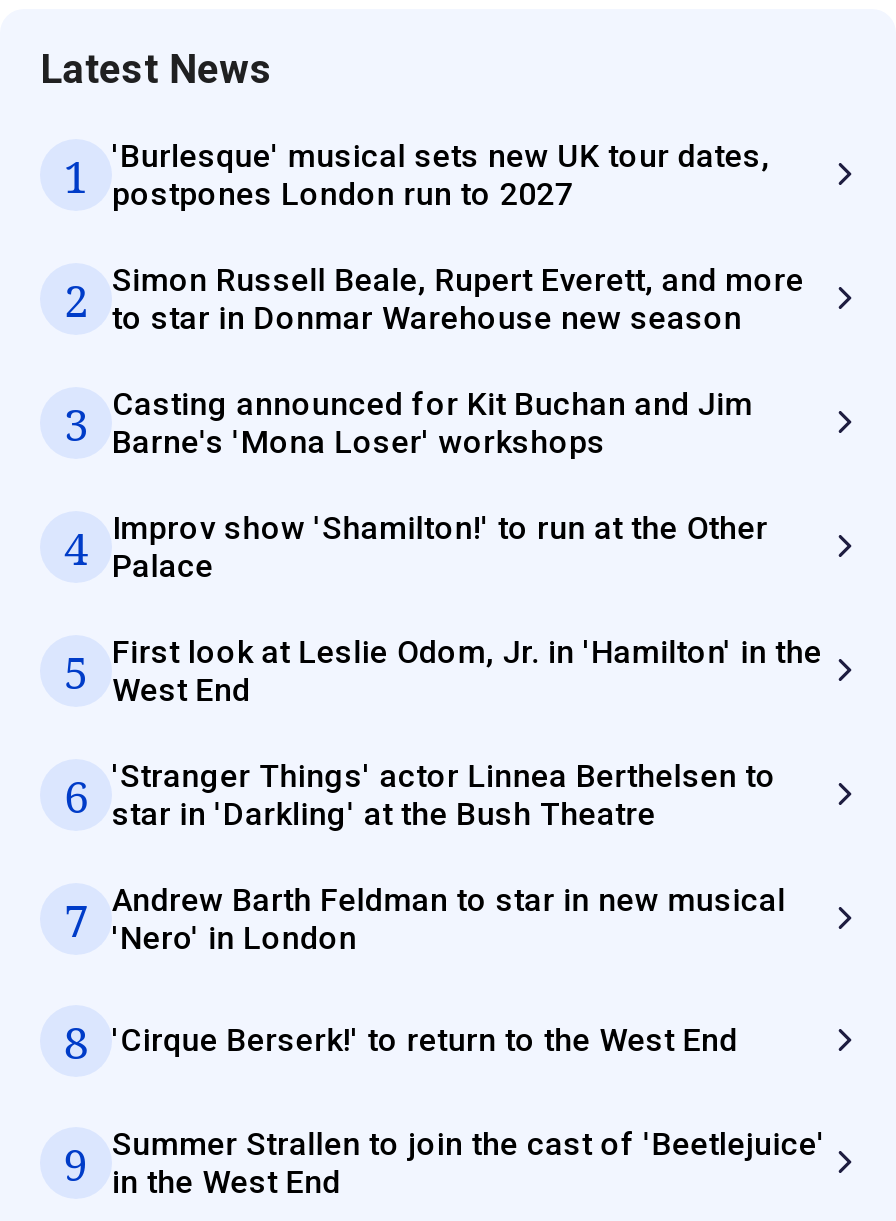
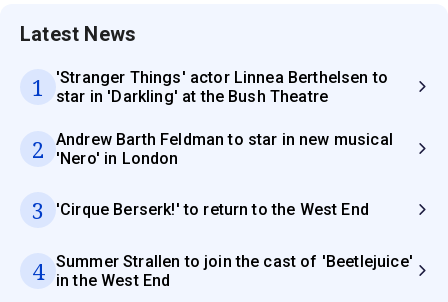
[64,136,822,824] 'Burlesque' musical sets new UK tour dates, | postpones London run to 2027 | 2 | Simon Russell Beale, Rupert Everett, and more | to star in Donmar Warehouse new season | 3 | Casting announced for Kit Buchan and Jim | Barne's 'Mona Loser' workshops | 4 | Improv show 'Shamilton!' to run at the Other | Palace | 5 | First look at Leslie Odom, Jr. in 'Hamilton' in the | West End | 6 -> none
[64,880,786,956] 7 Andrew Barth Feldman to star in new musical 'Nero' in London -> [32,130,393,168] 2 Andrew Barth Feldman to star in new musical 'Nero' in London
[64,1010,738,1070] 8 'Cirque Berserk!' to return to the West End -> [32,195,369,225] 3 'Cirque Berserk!' to return to the West End
[64,1124,826,1200] 9 Summer Strallen to join the cast of 'Beetlejuice' in the West End -> [32,252,413,290] 4 Summer Strallen to join the cast of 'Beetlejuice' in the West End

